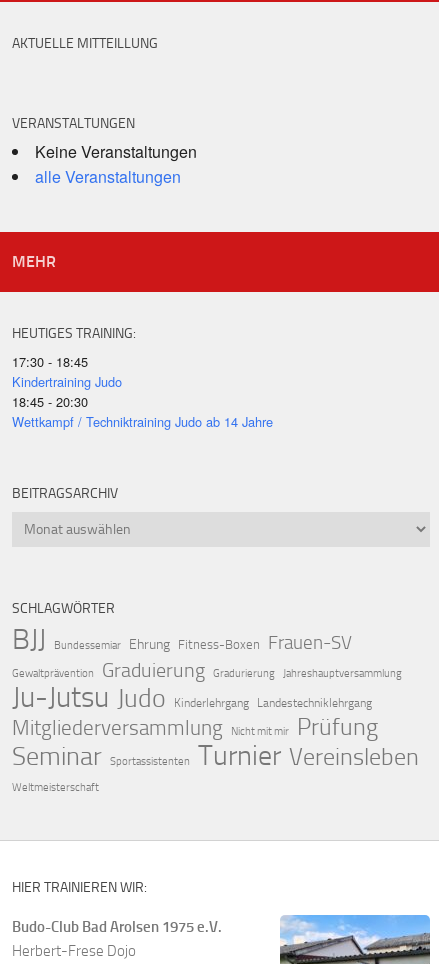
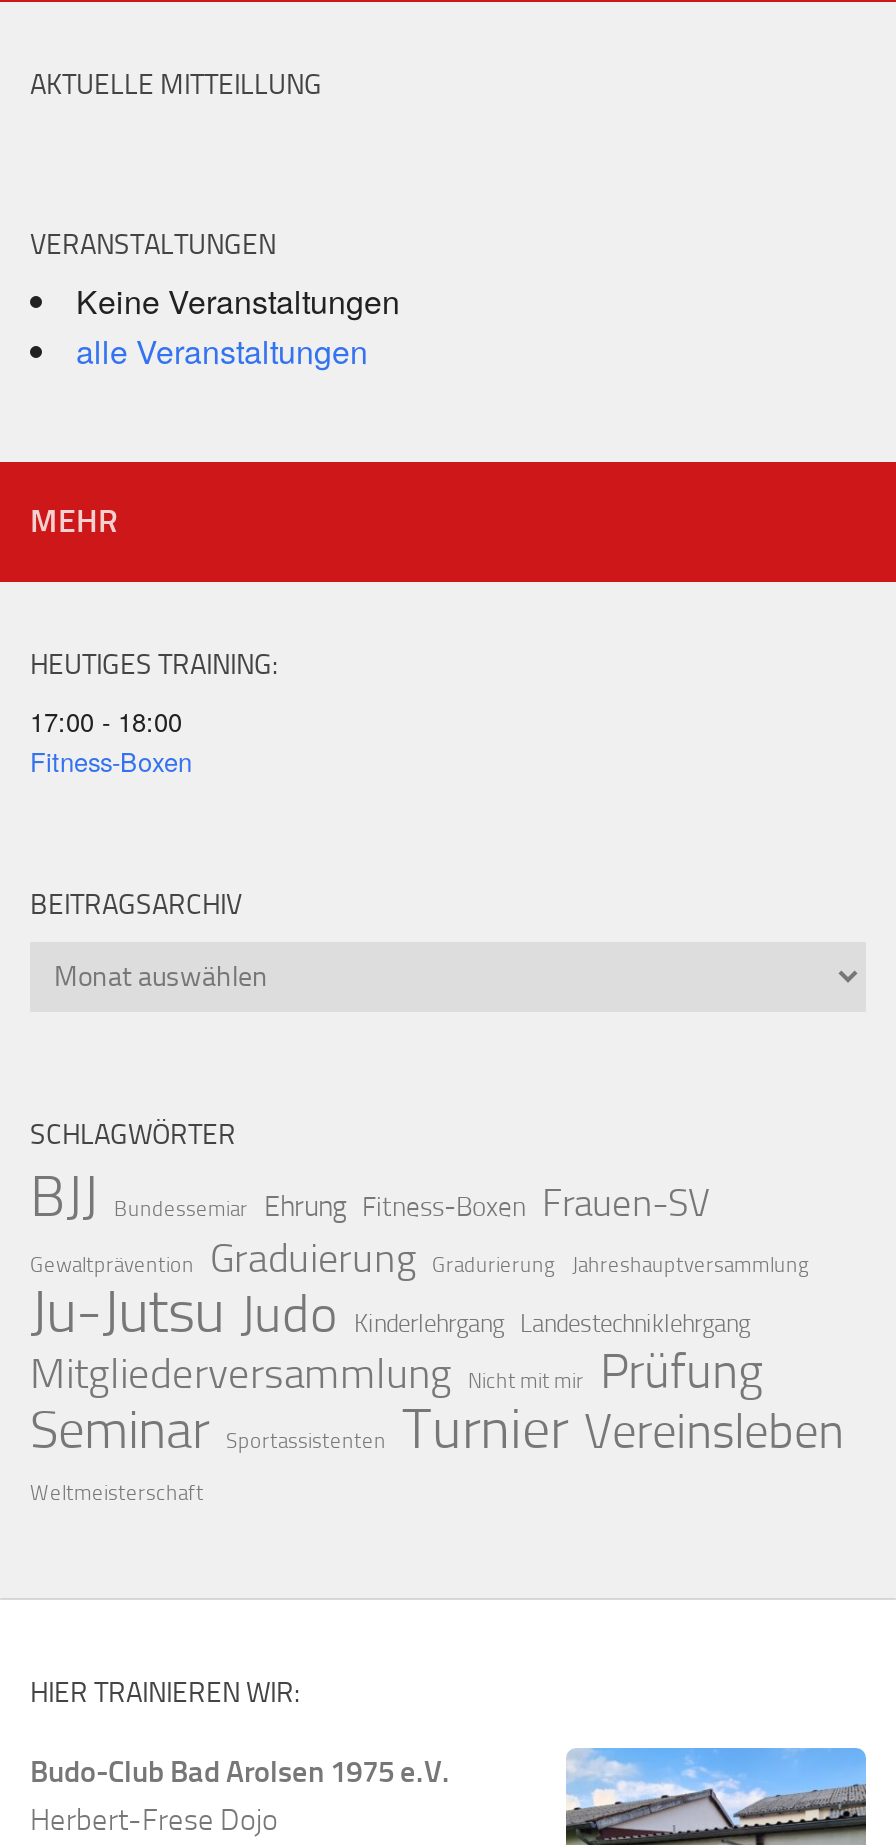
[12,352,273,431] 17:30 - 18:45 | Kindertraining Judo | 18:45 - 20:30 | Wettkampf / Techniktraining Judo ab 14 Jahre -> [30,702,192,780] 17:00 - 18:00 | Fitness-Boxen

